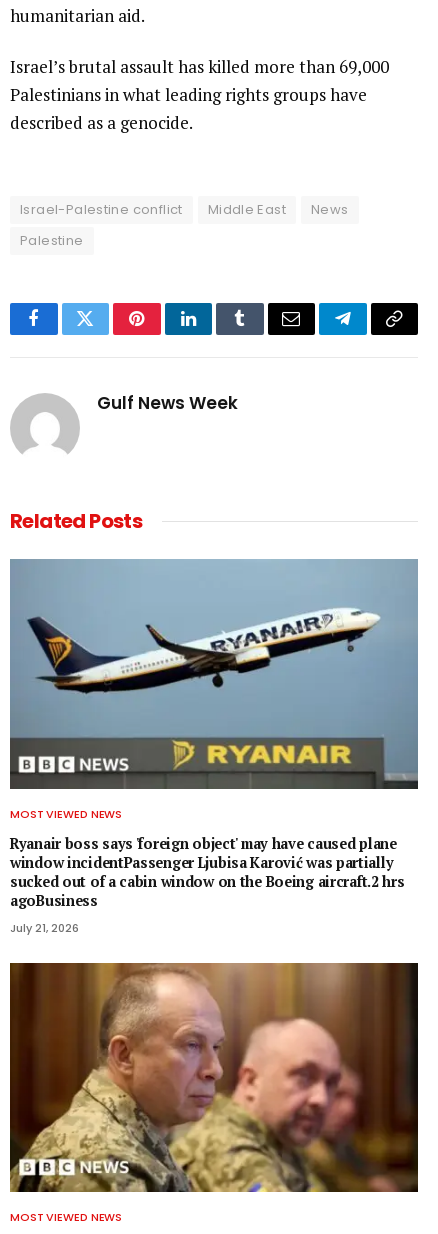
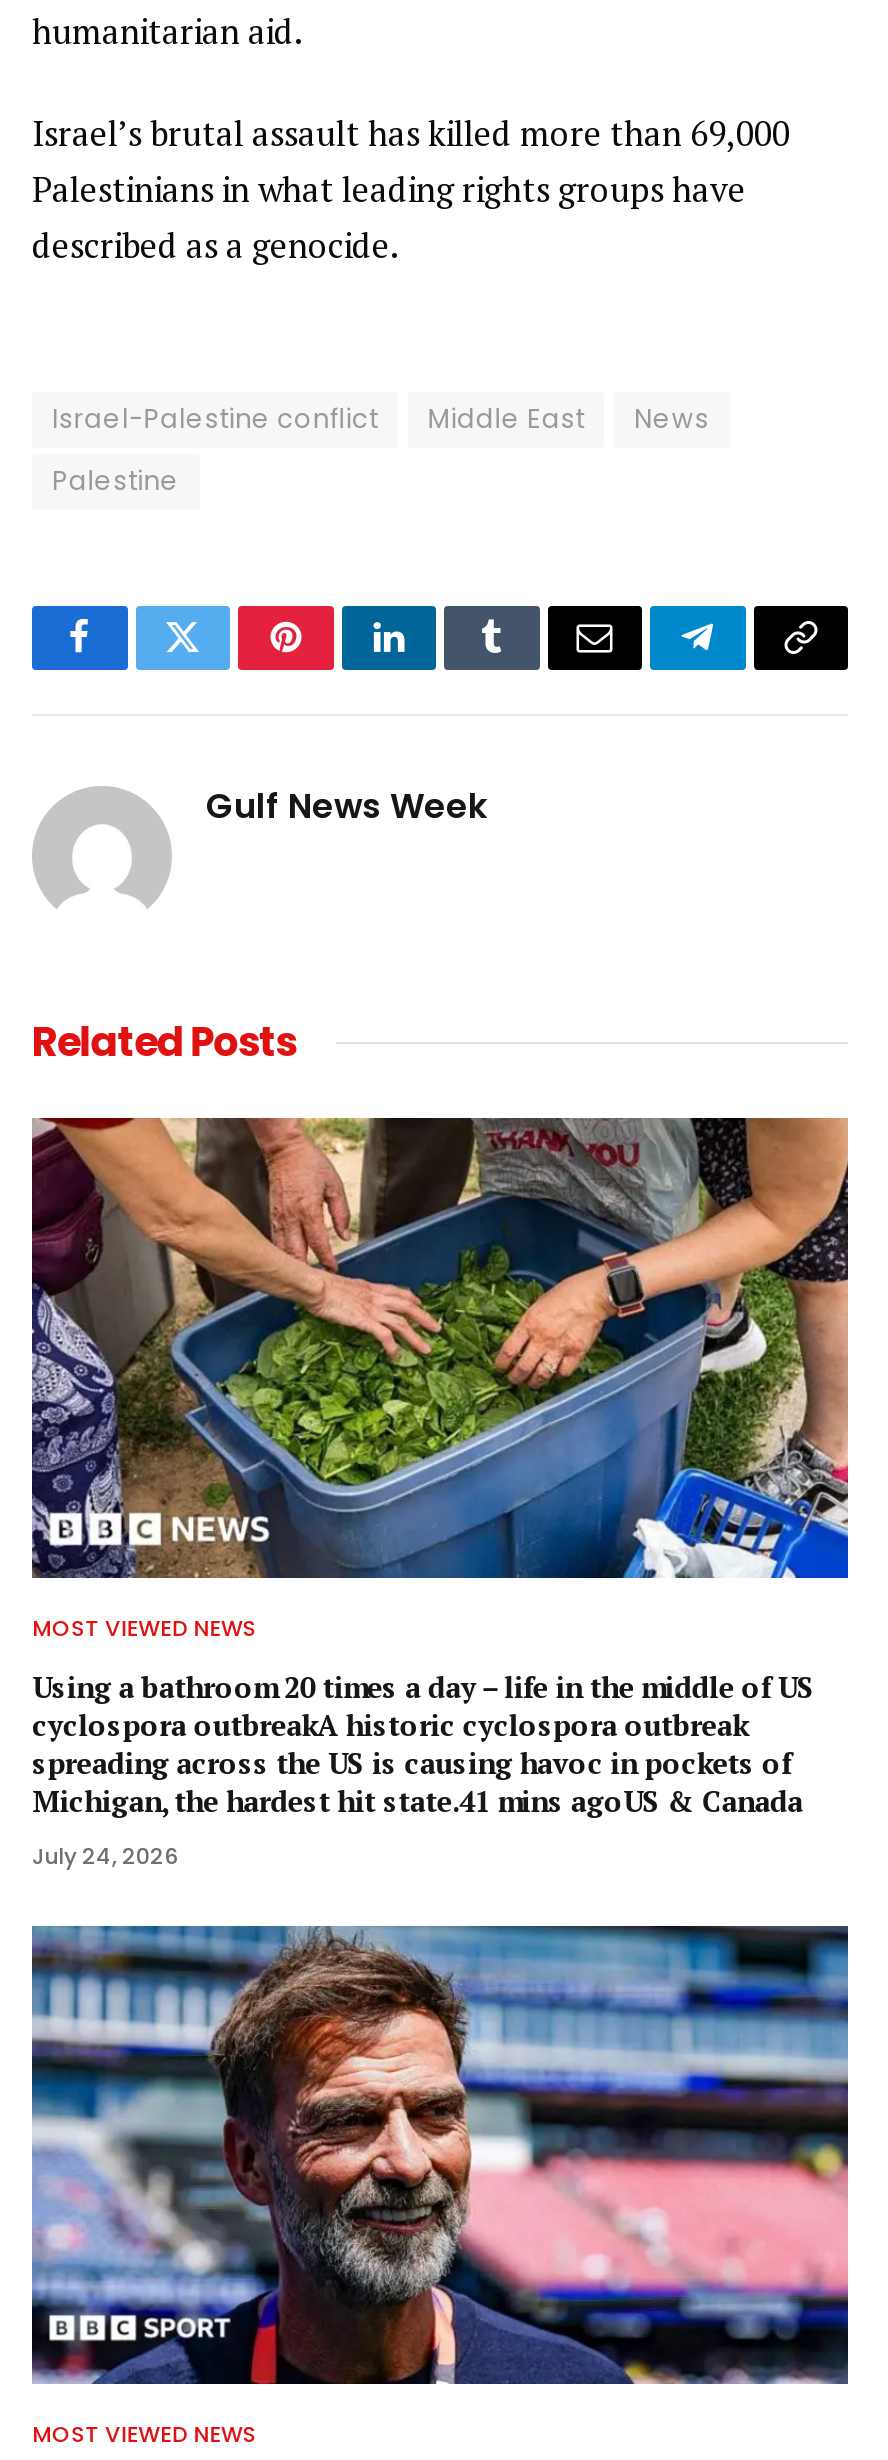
[9,559,419,790] [image] -> [30,1116,850,1580] [image]
[10,834,404,910] Ryanair boss says 'foreign object' may have caused plane | window incidentPassenger Ljubisa Karović was partially | sucked out of a cabin window on the Boeing aircraft.2 hrs | agoBusiness -> [32,1667,814,1819] Using a bathroom 20 times a day – life in the middle of US | cyclospora outbreakA historic cyclospora outbreak | spreading across the US is causing havoc in pockets of | Michigan, the hardest hit state.41 mins agoUS & Canada
[10,920,79,936] July 21, 2026 -> [32,1839,178,1871] July 24, 2026
[9,962,419,1193] [image] -> [30,1924,850,2386] [image]

